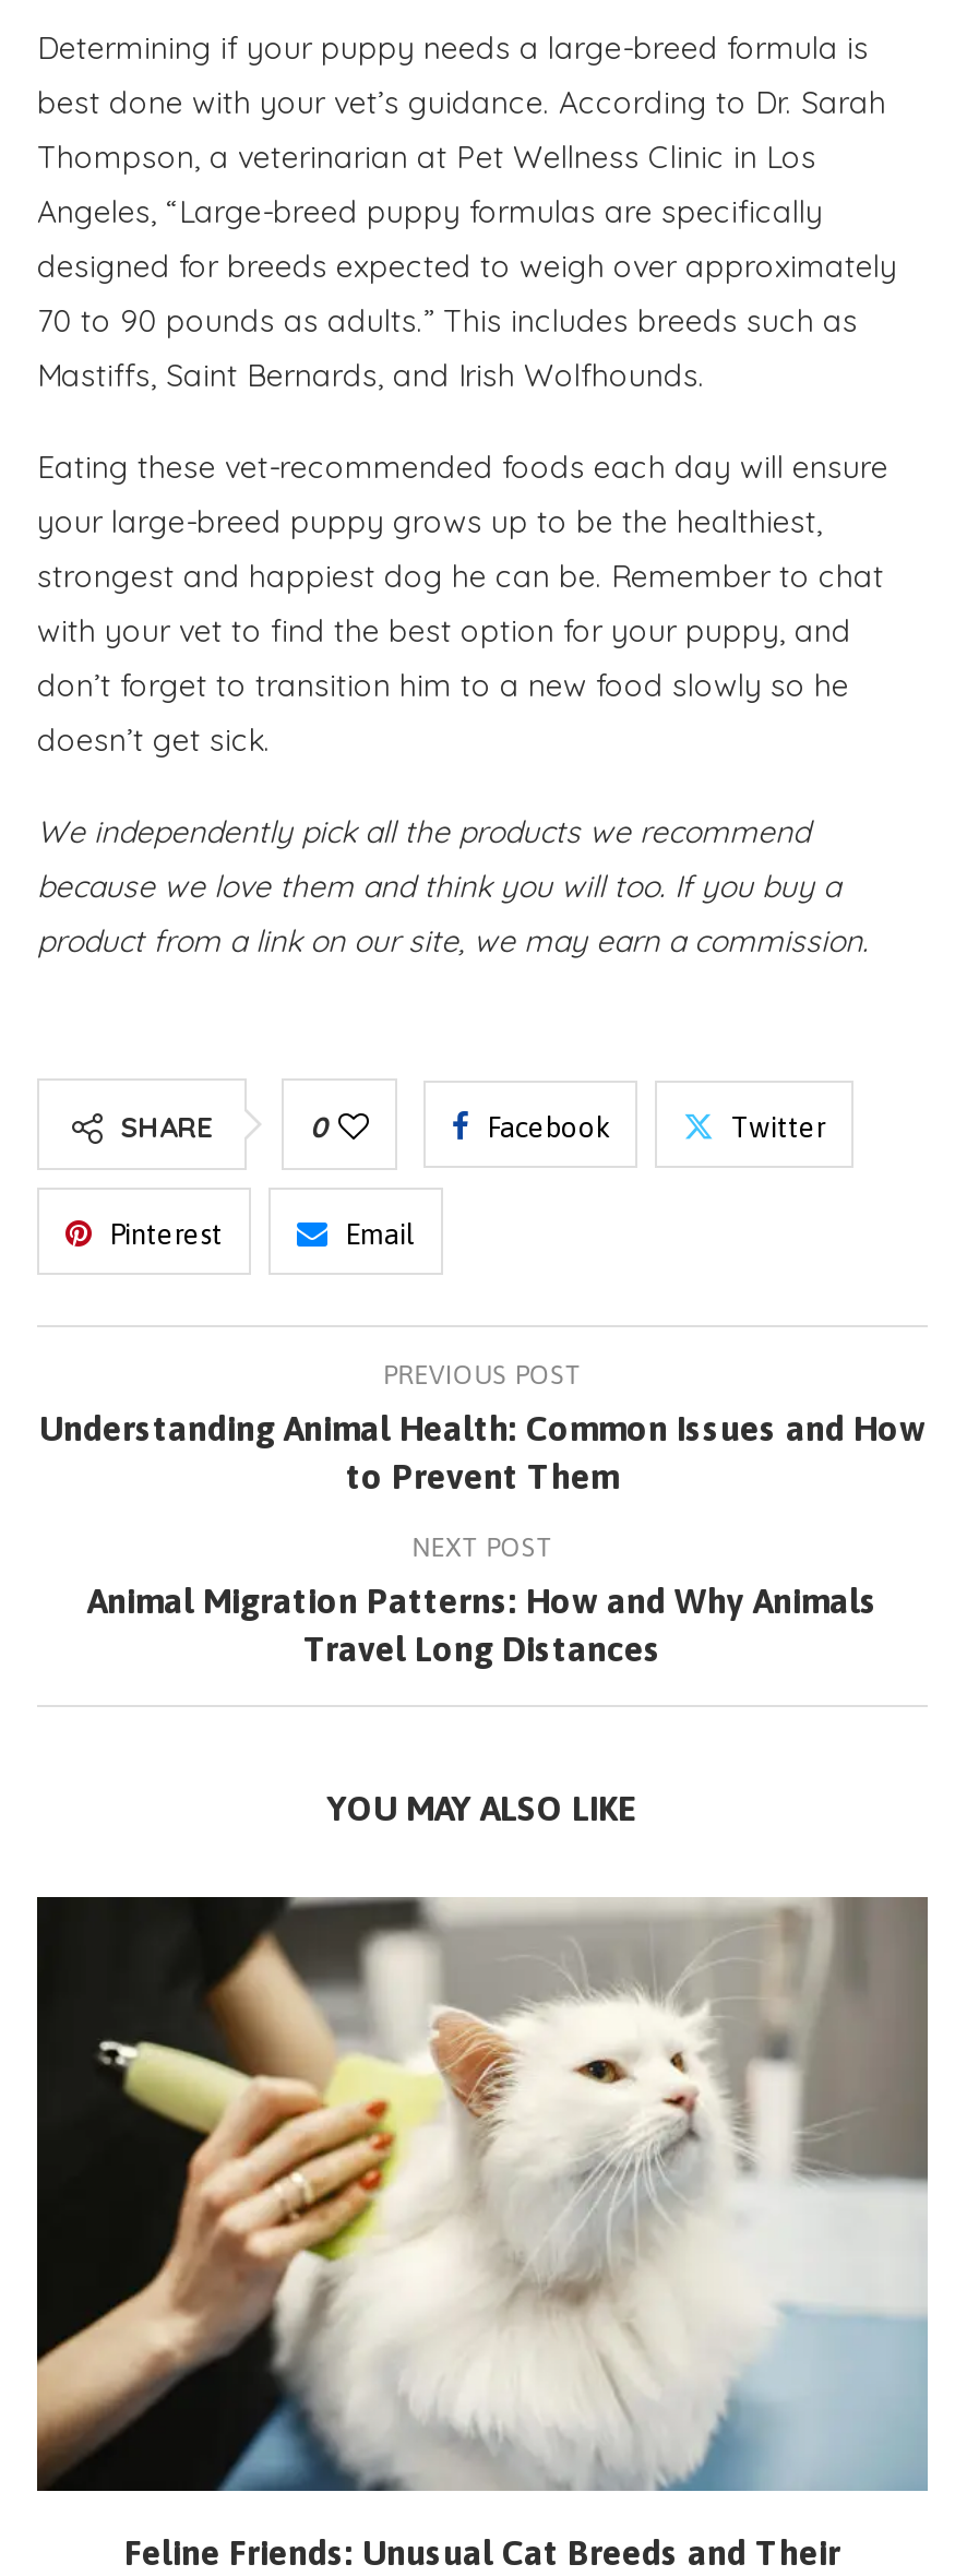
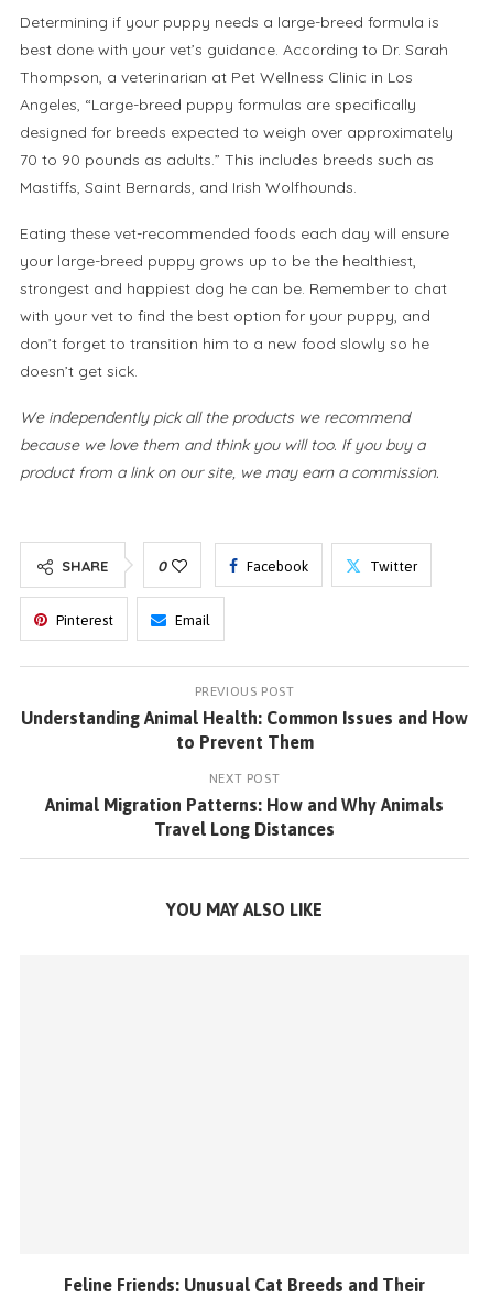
[35,1895,930,2493] [image] -> none

